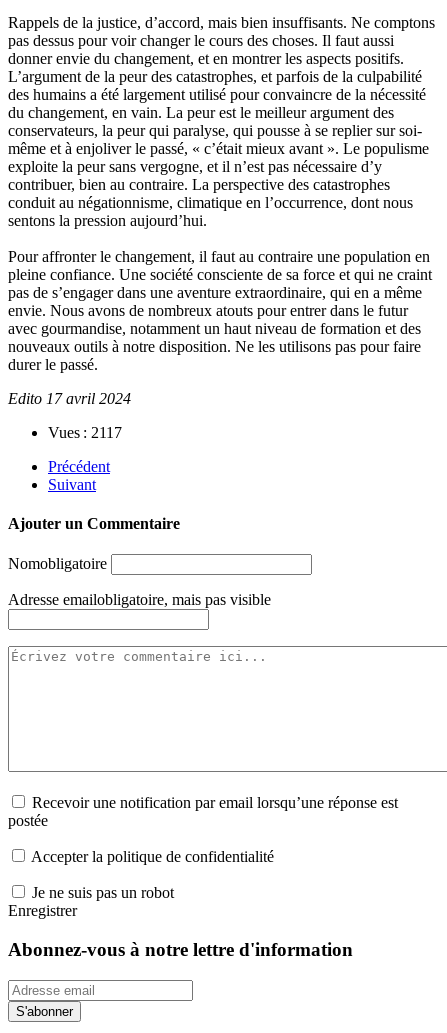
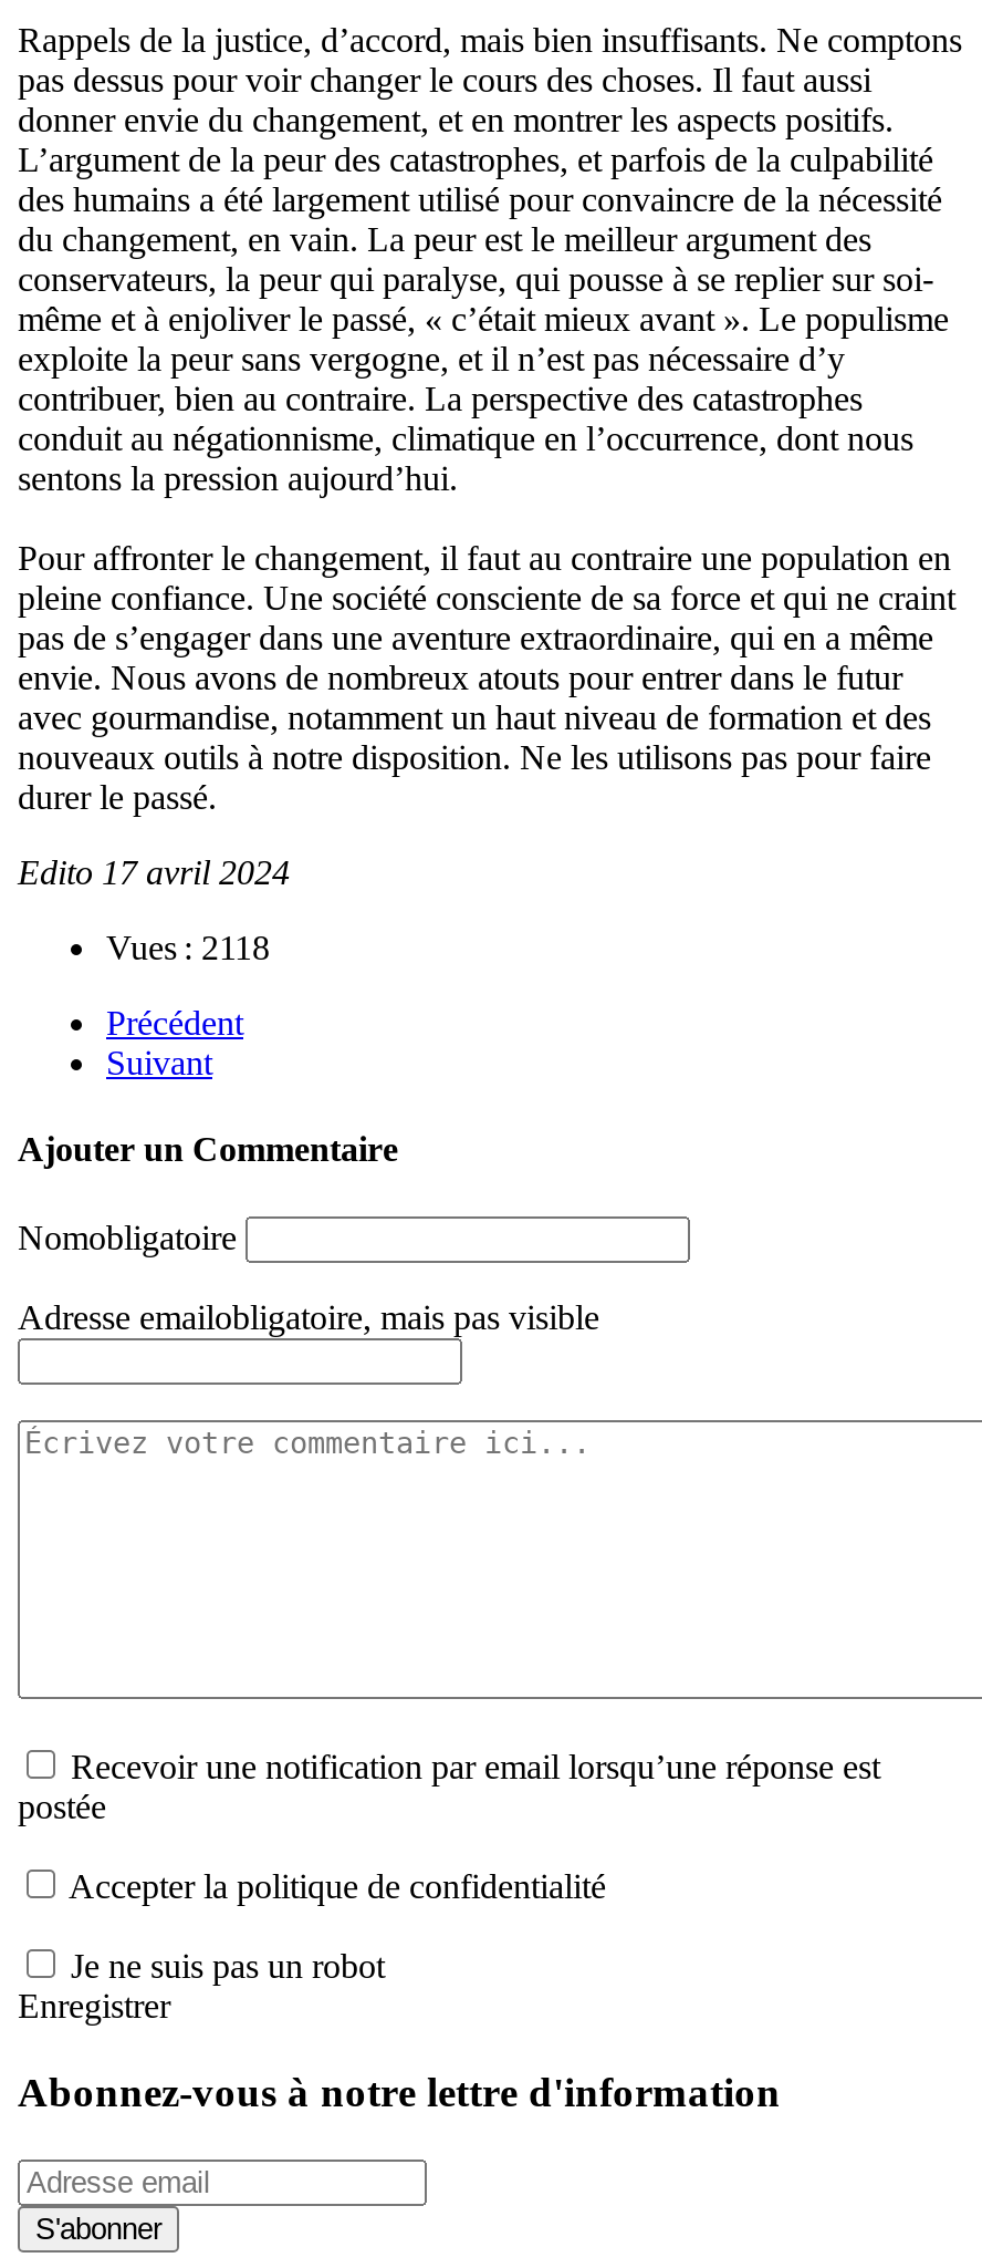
[48,424,122,441] Vues : 2117 -> [106,928,270,966] Vues : 2118

